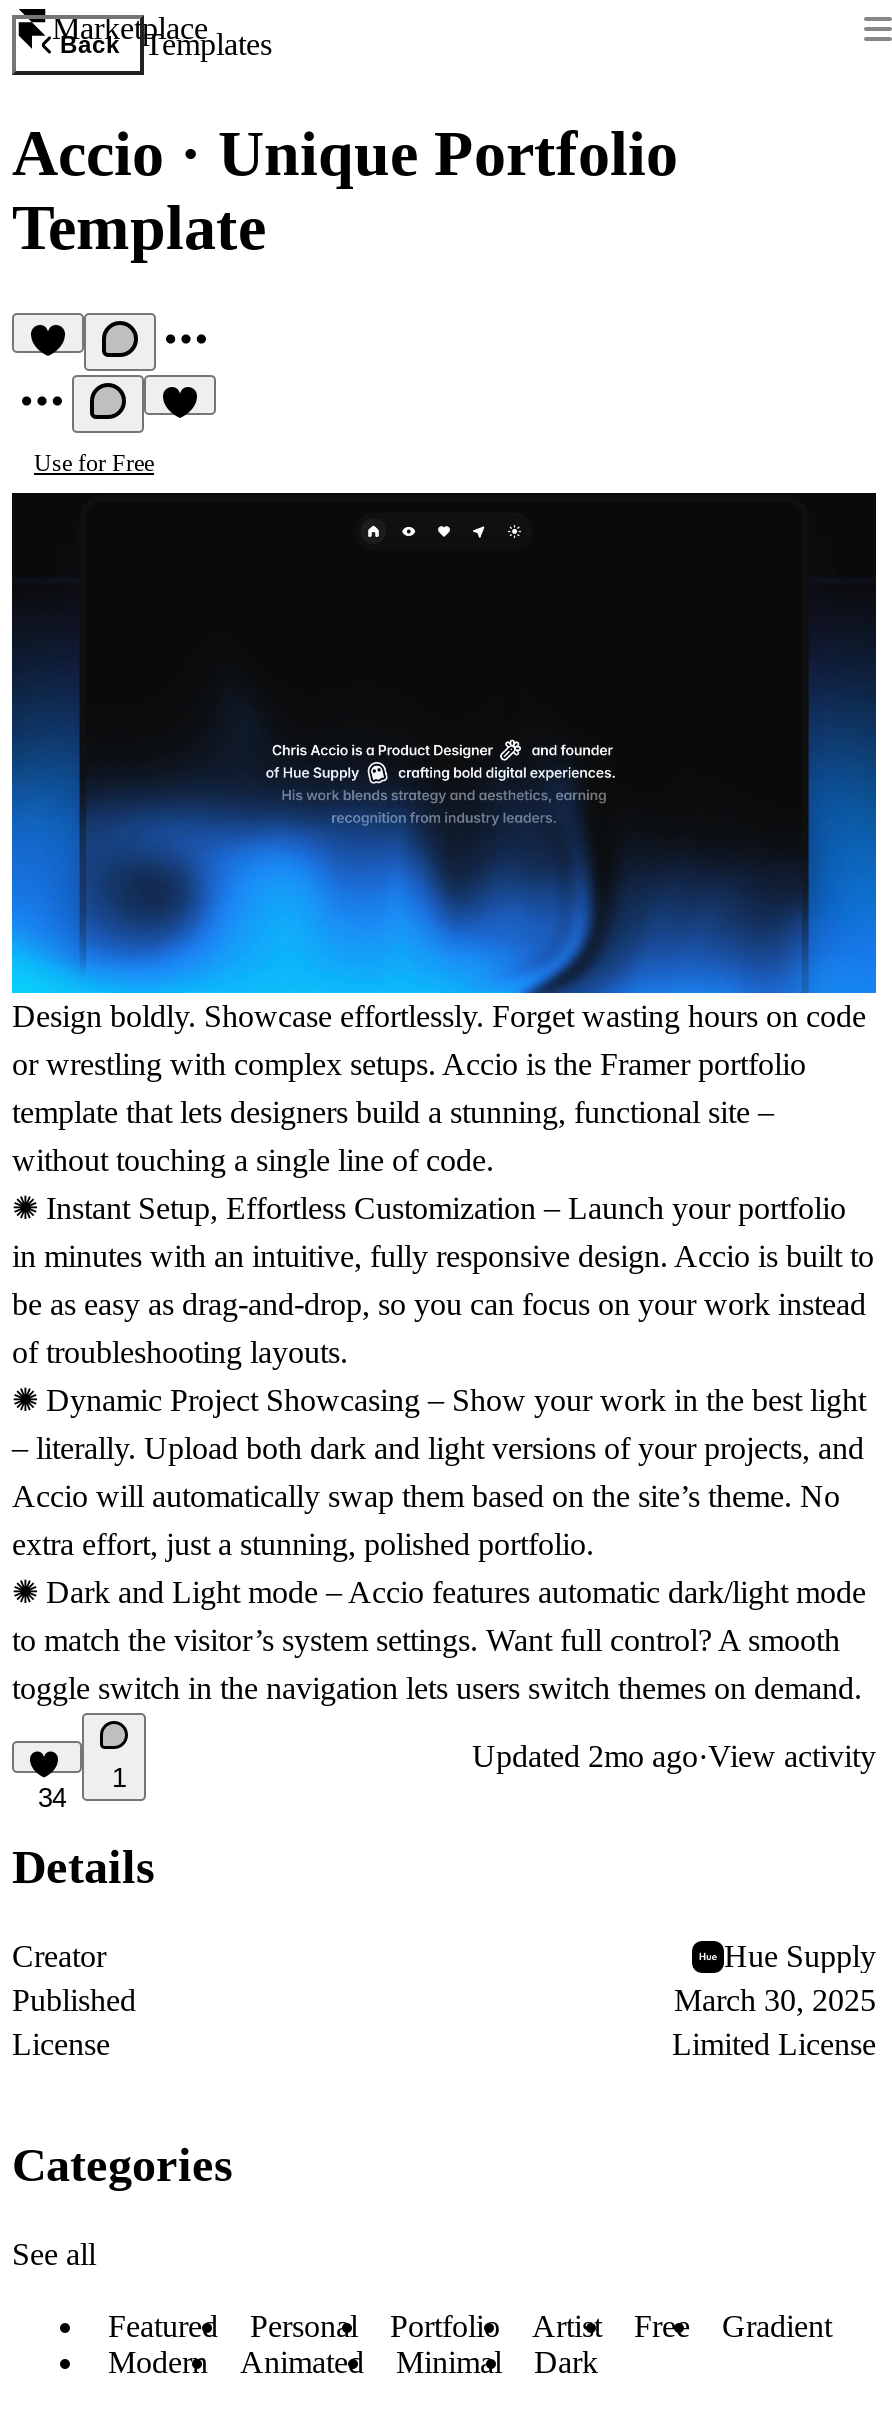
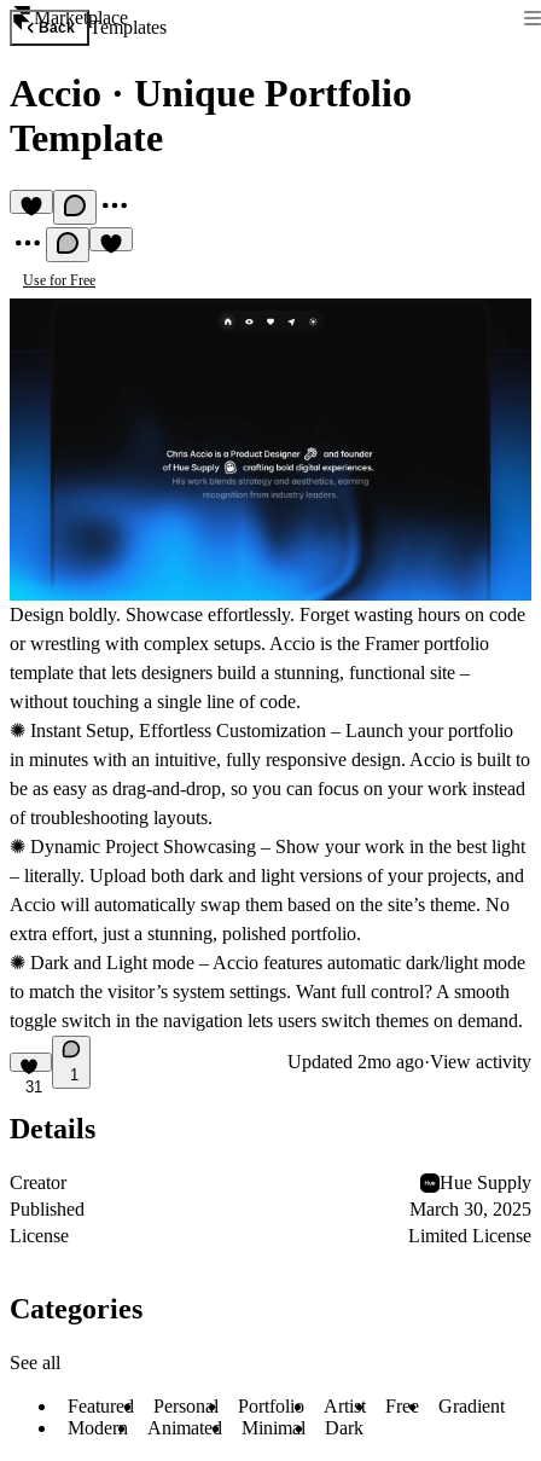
[38,1783,66,1813] 34 -> [25,1078,42,1096] 31

